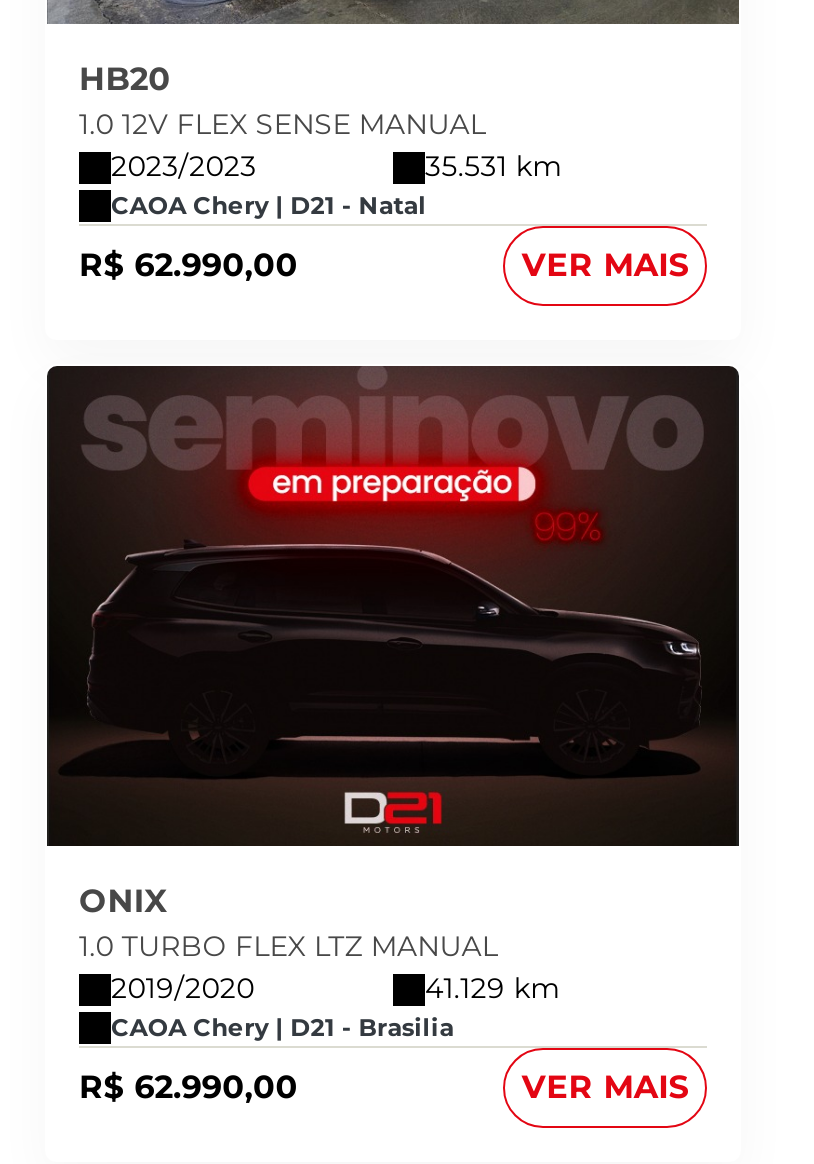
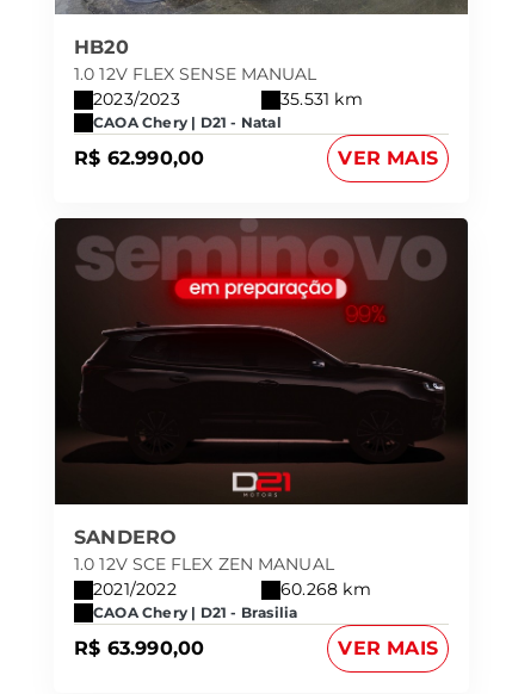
[79,882,561,1006] ONIX | 1.0 TURBO FLEX LTZ MANUAL | 2019/2020 | 41.129 km -> [74,526,371,600] SANDERO | 1.0 12V SCE FLEX ZEN MANUAL | 2021/2022 | 60.268 km
[79,1068,298,1106] R$ 62.990,00 -> [74,637,205,660] R$ 63.990,00

